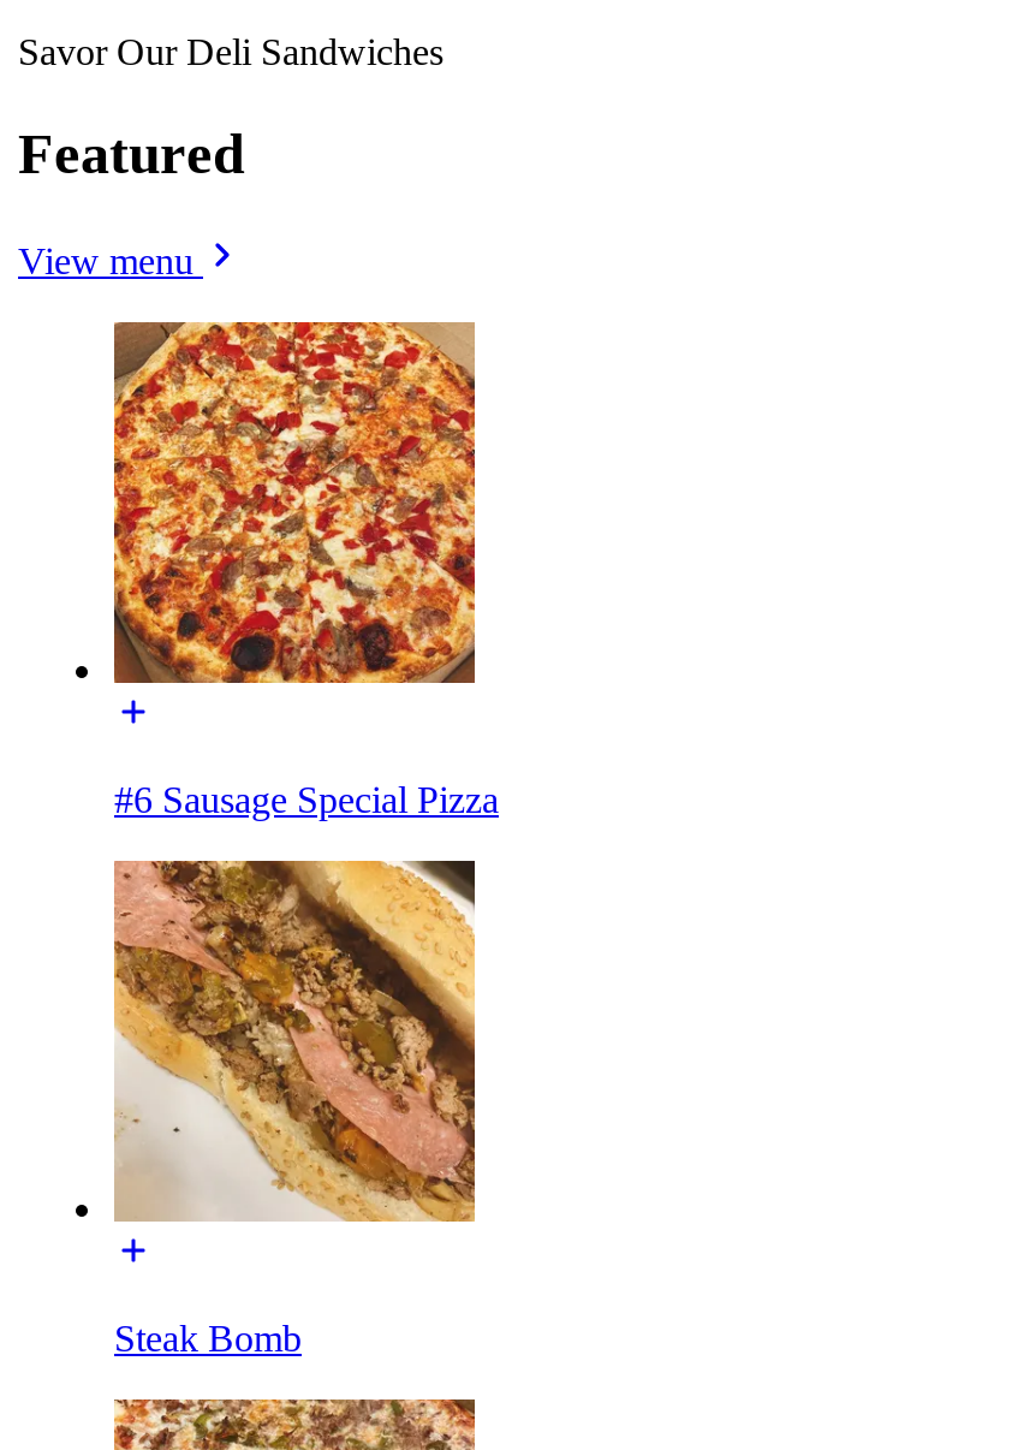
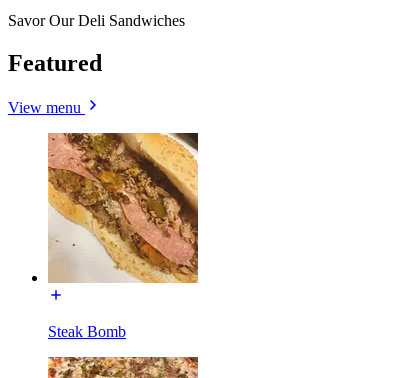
[112,320,499,820] [image] | #6 Sausage Special Pizza -> none

